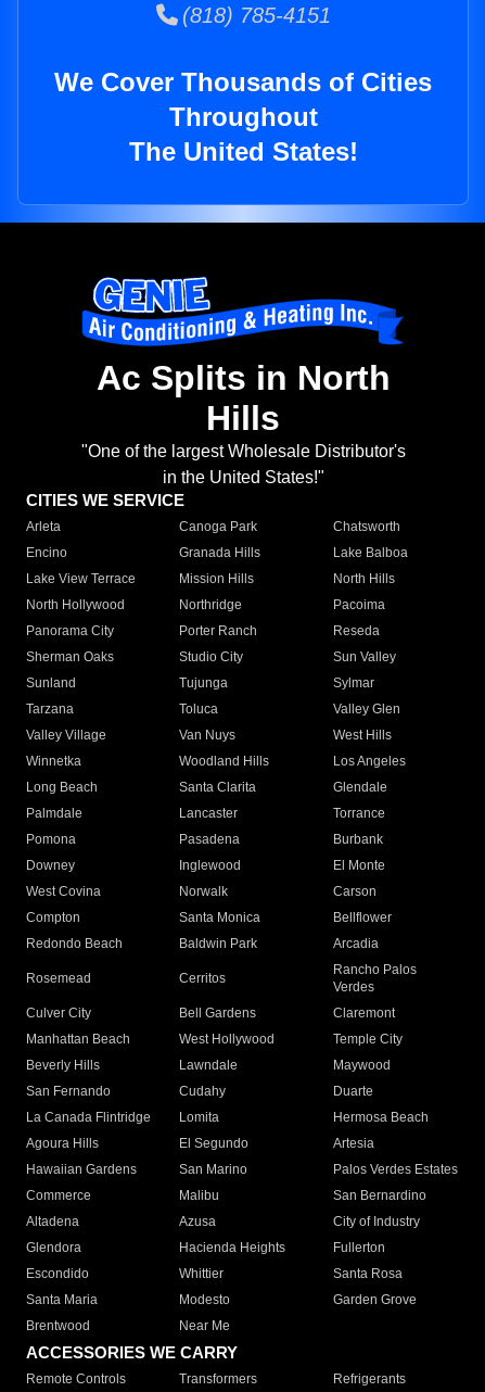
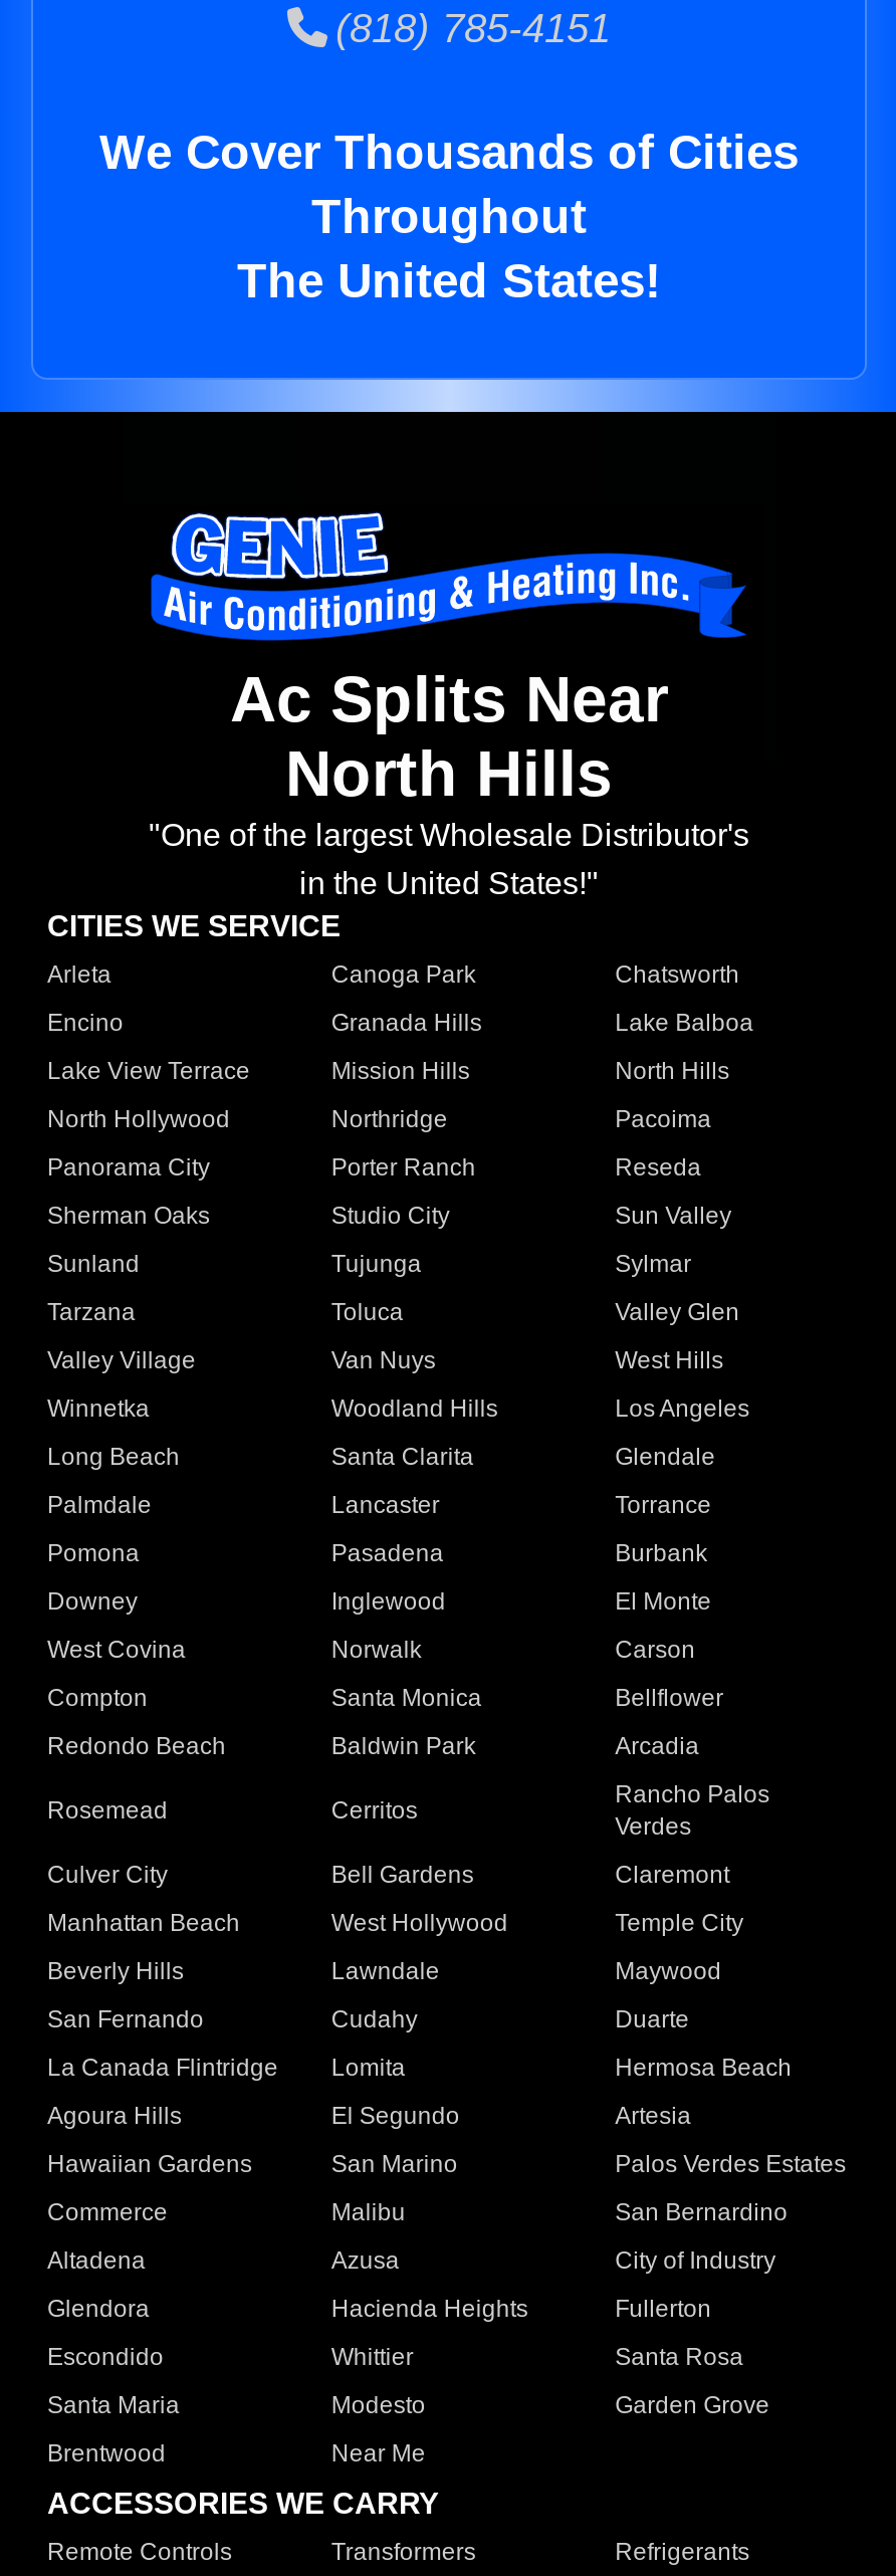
[96,359,390,438] Ac Splits in North | Hills -> [230,664,668,810] Ac Splits Near | North Hills

